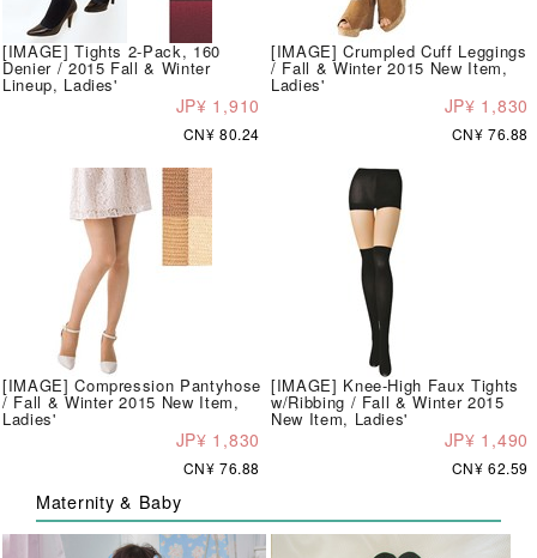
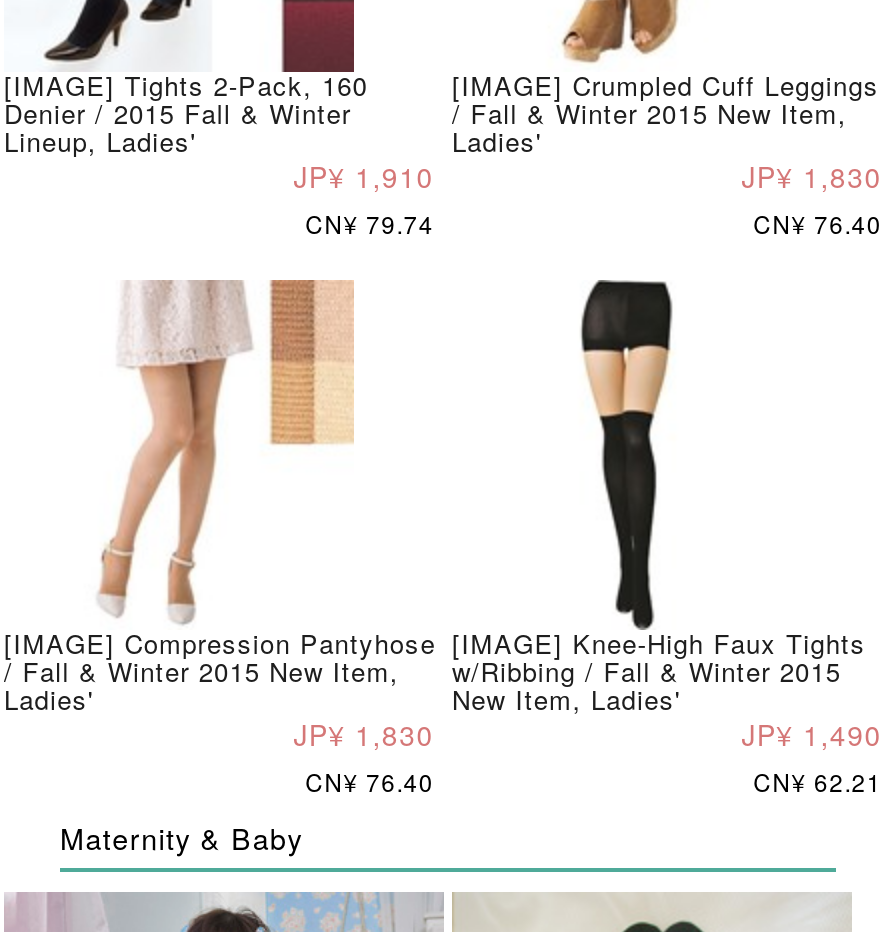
[183,124,260,144] CN¥ 80.24 -> [305,206,434,240] CN¥ 79.74
[451,124,529,144] CN¥ 76.88 -> [753,206,882,240] CN¥ 76.40
[183,458,260,478] CN¥ 76.88 -> [305,764,434,798] CN¥ 76.40
[451,458,529,478] CN¥ 62.59 -> [753,764,882,798] CN¥ 62.21

